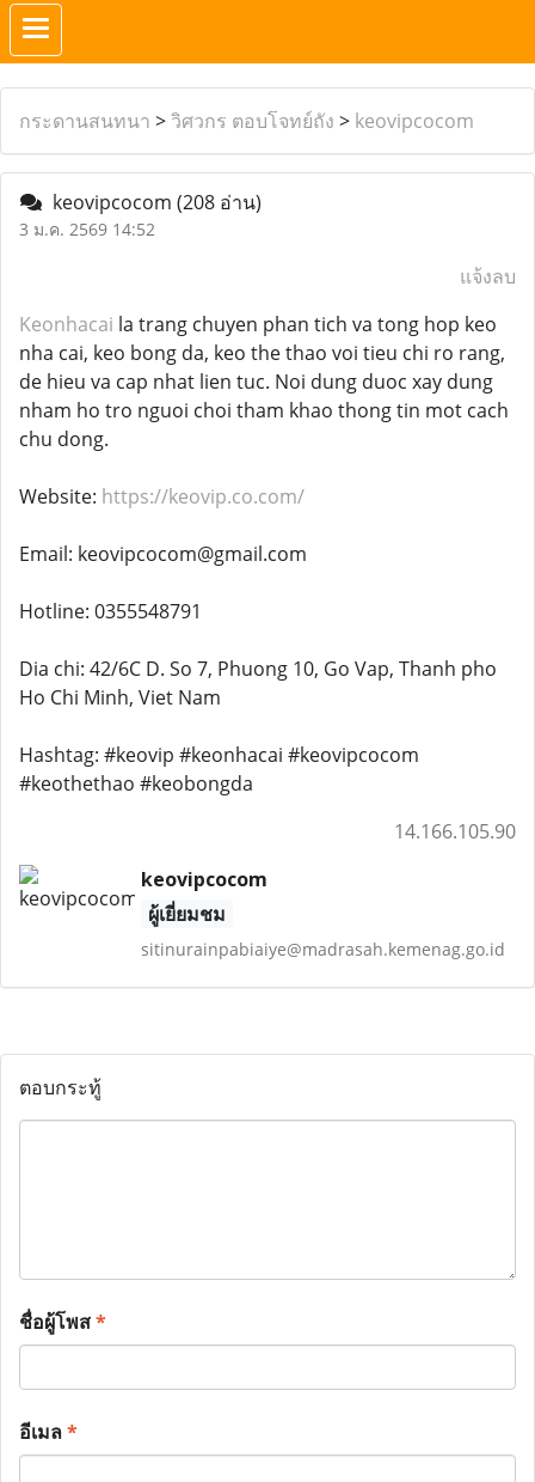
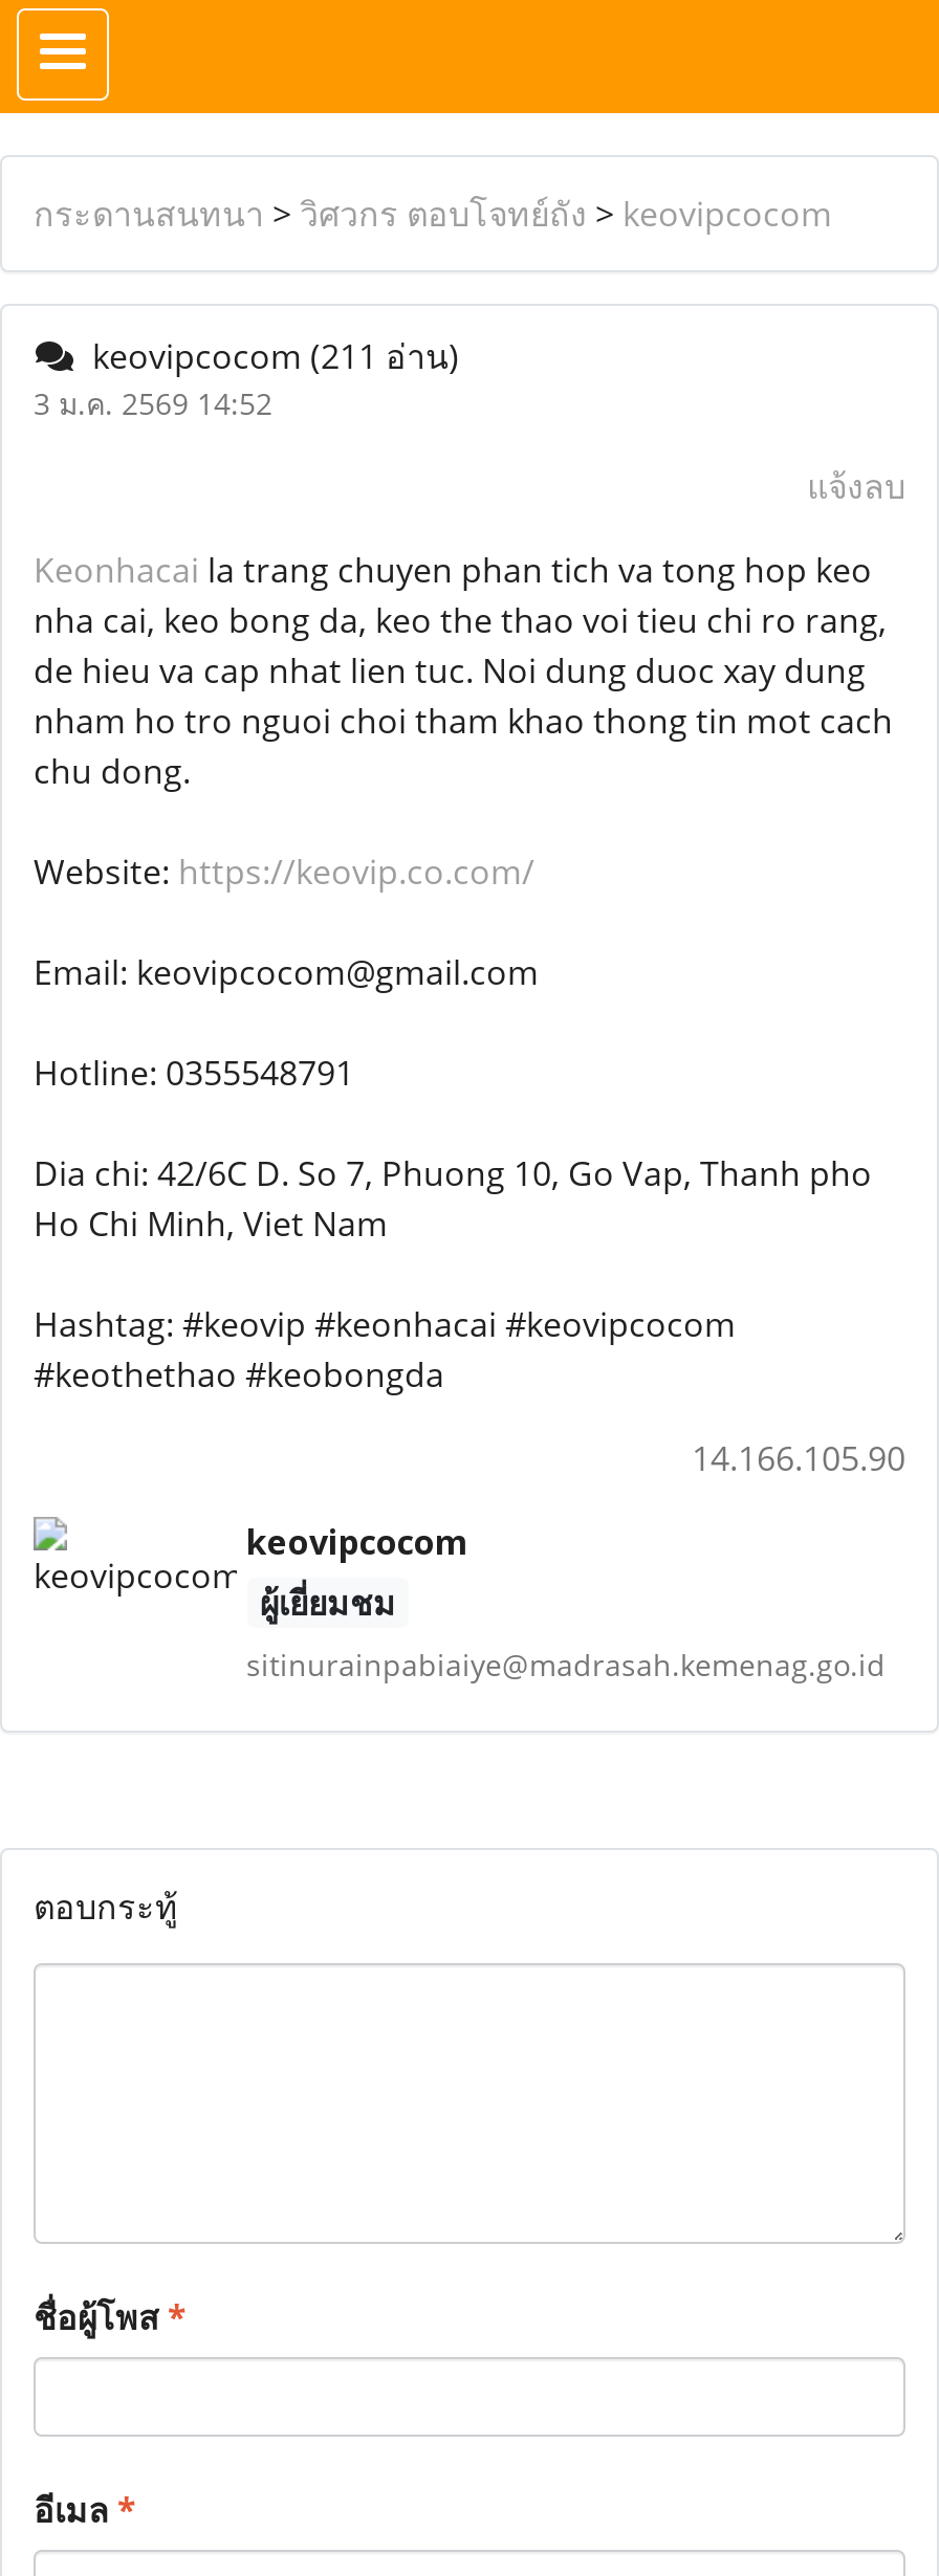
[43,189,262,215] keovipcocom (208 อ่าน) -> [75,333,459,379] keovipcocom (211 อ่าน)

